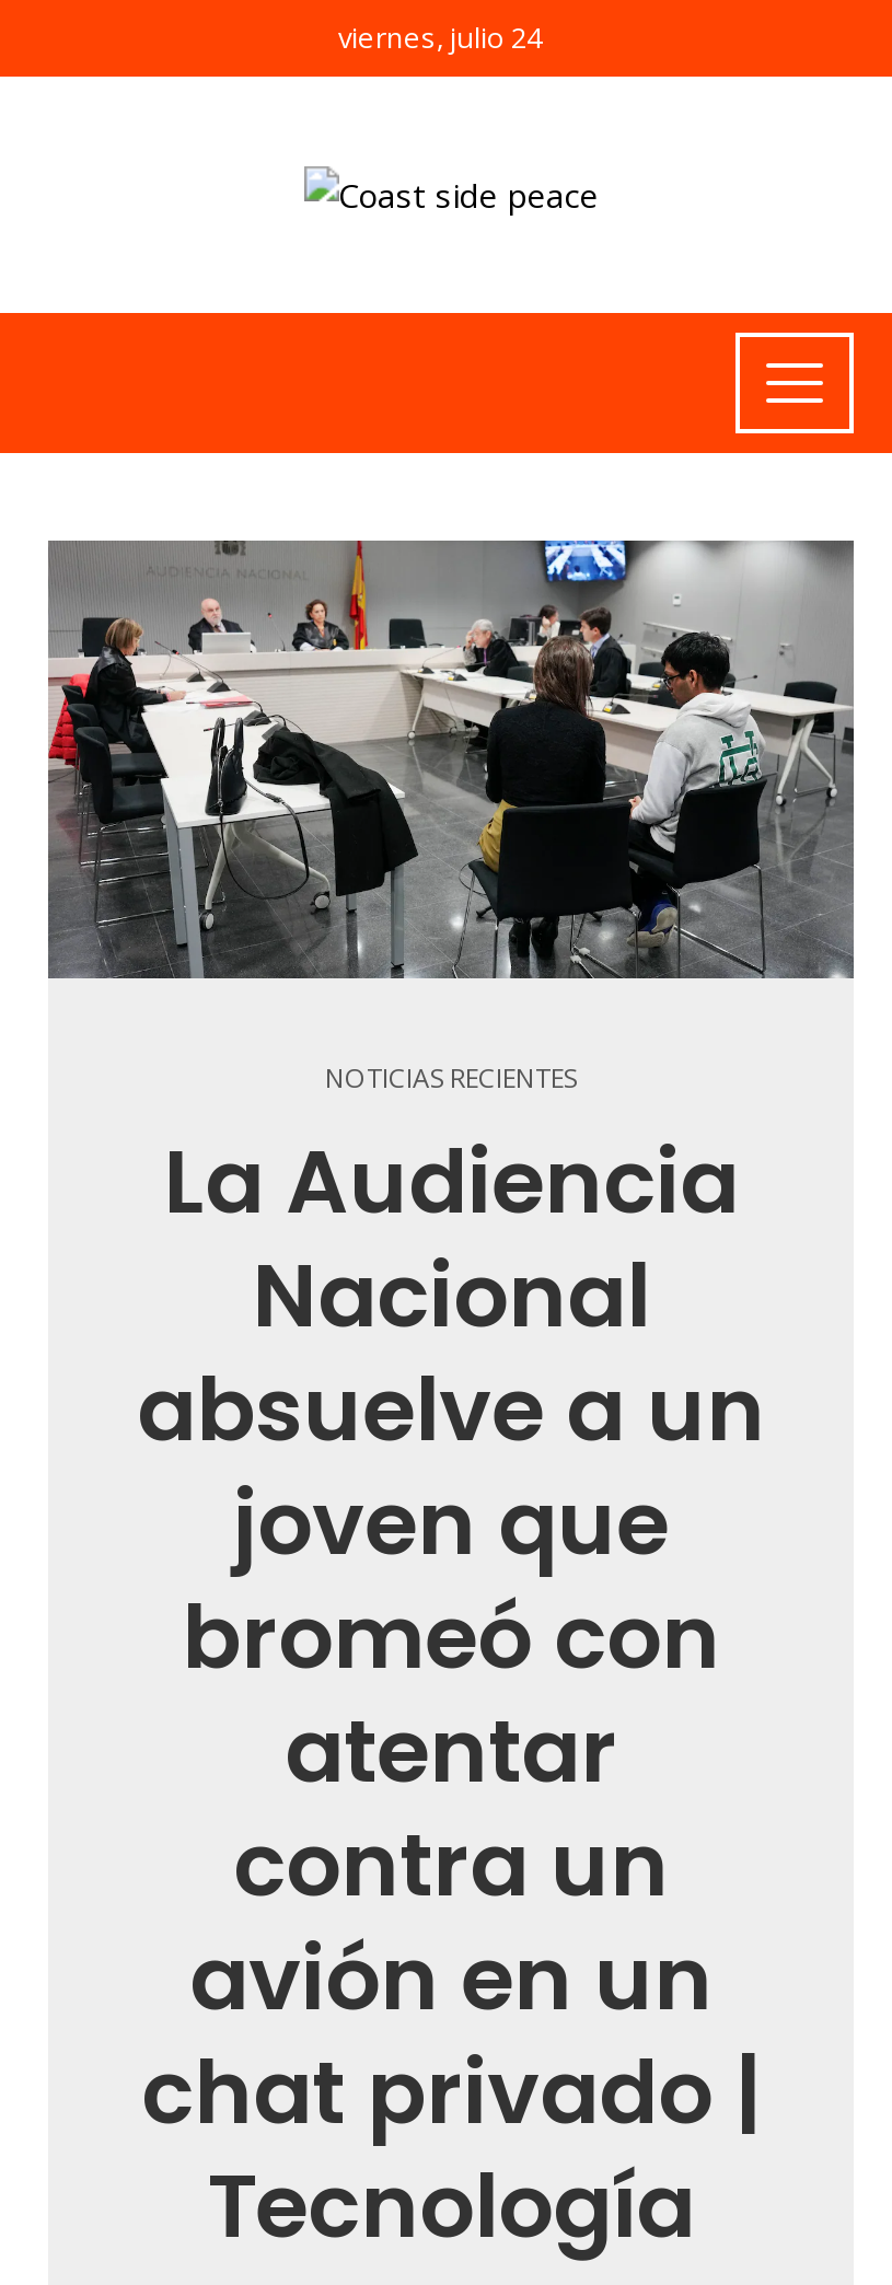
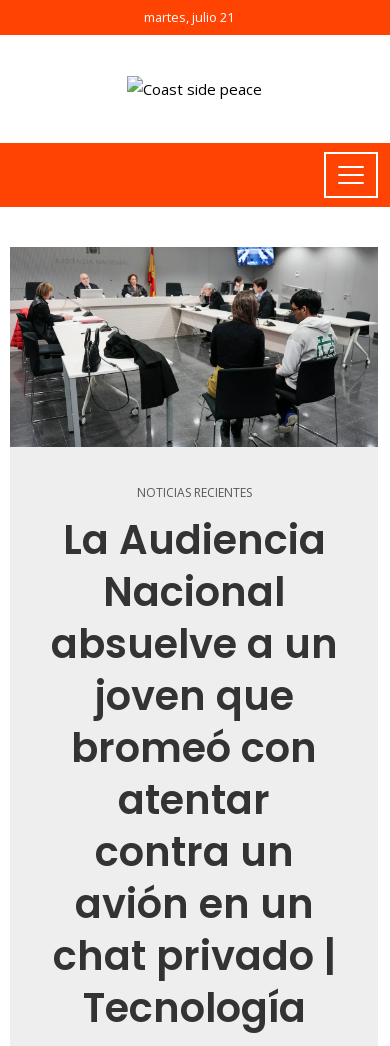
[338,18,542,57] viernes, julio 24 -> [144,8,234,26] martes, julio 21

